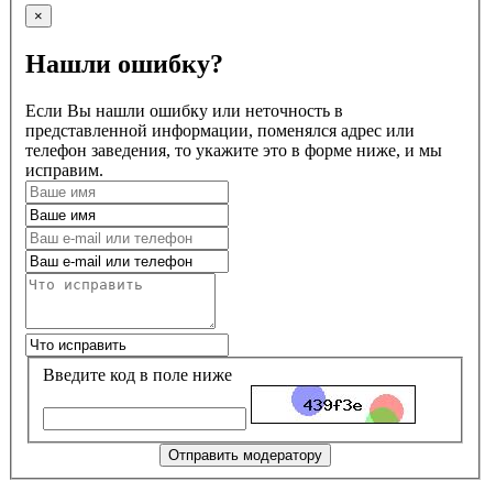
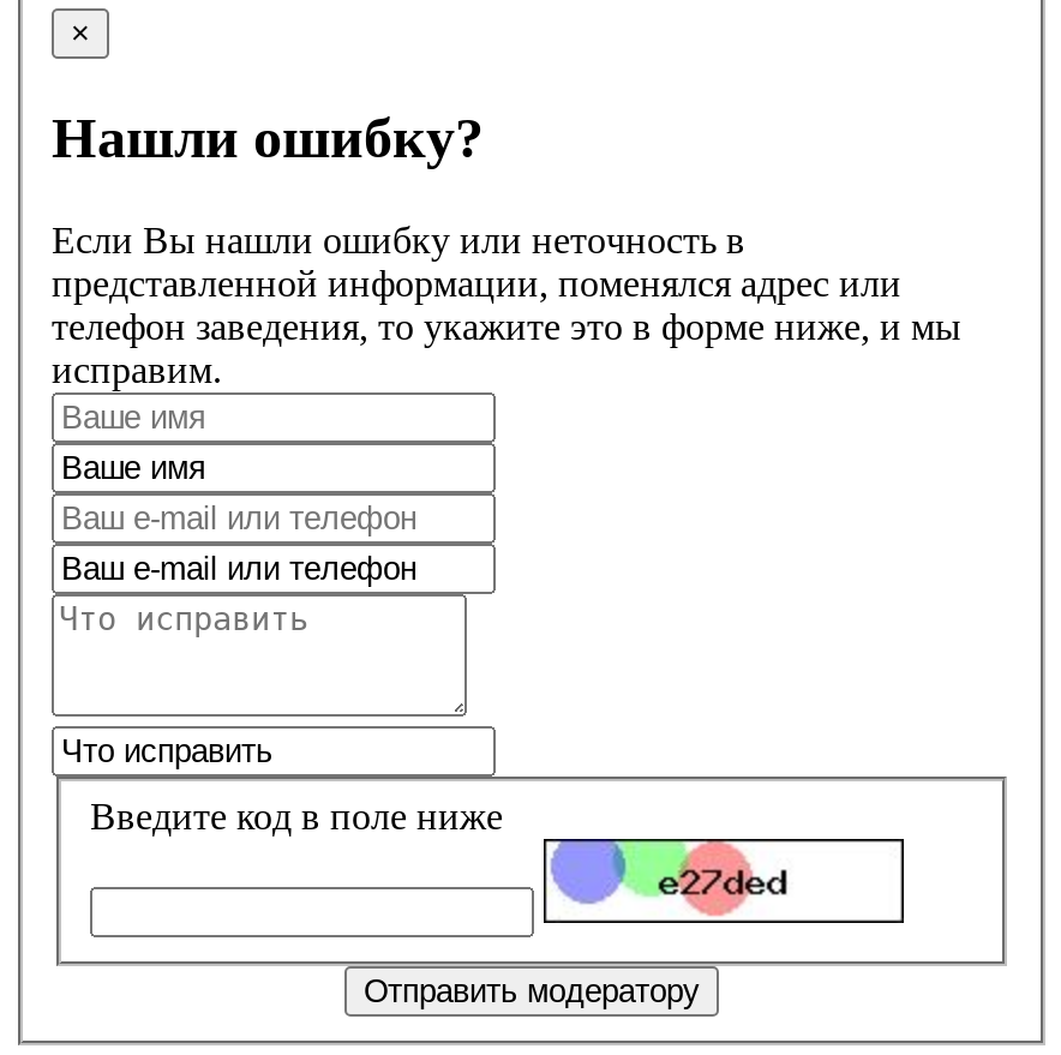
[253,384,405,424] [image] -> [549,837,877,923] [image]

